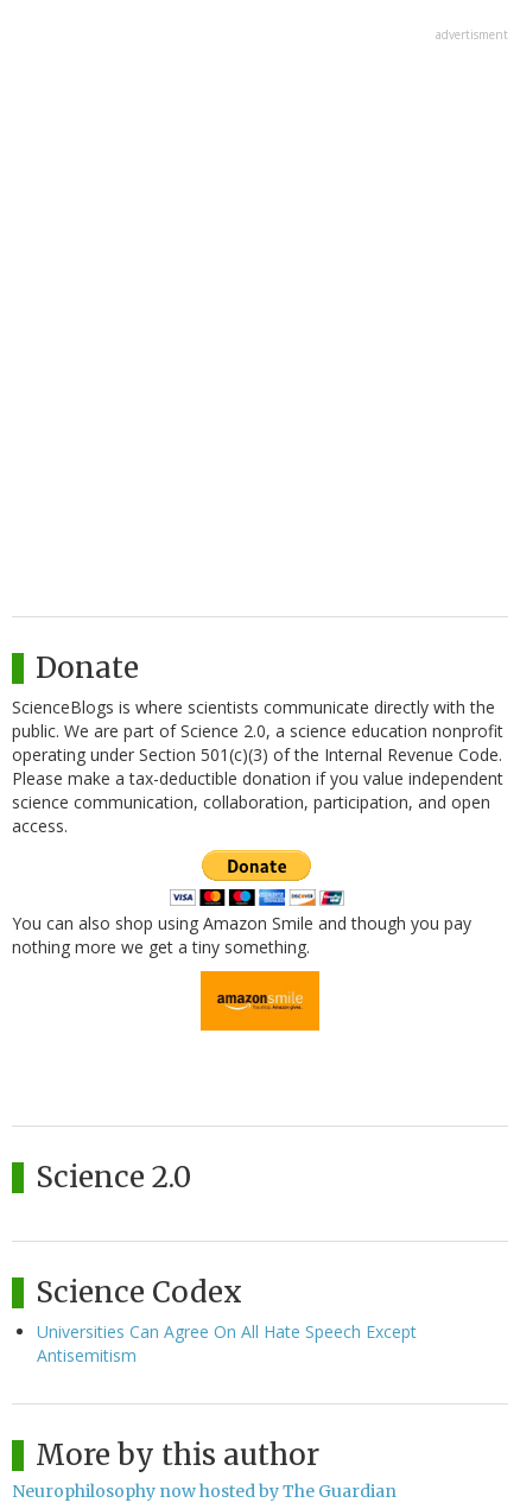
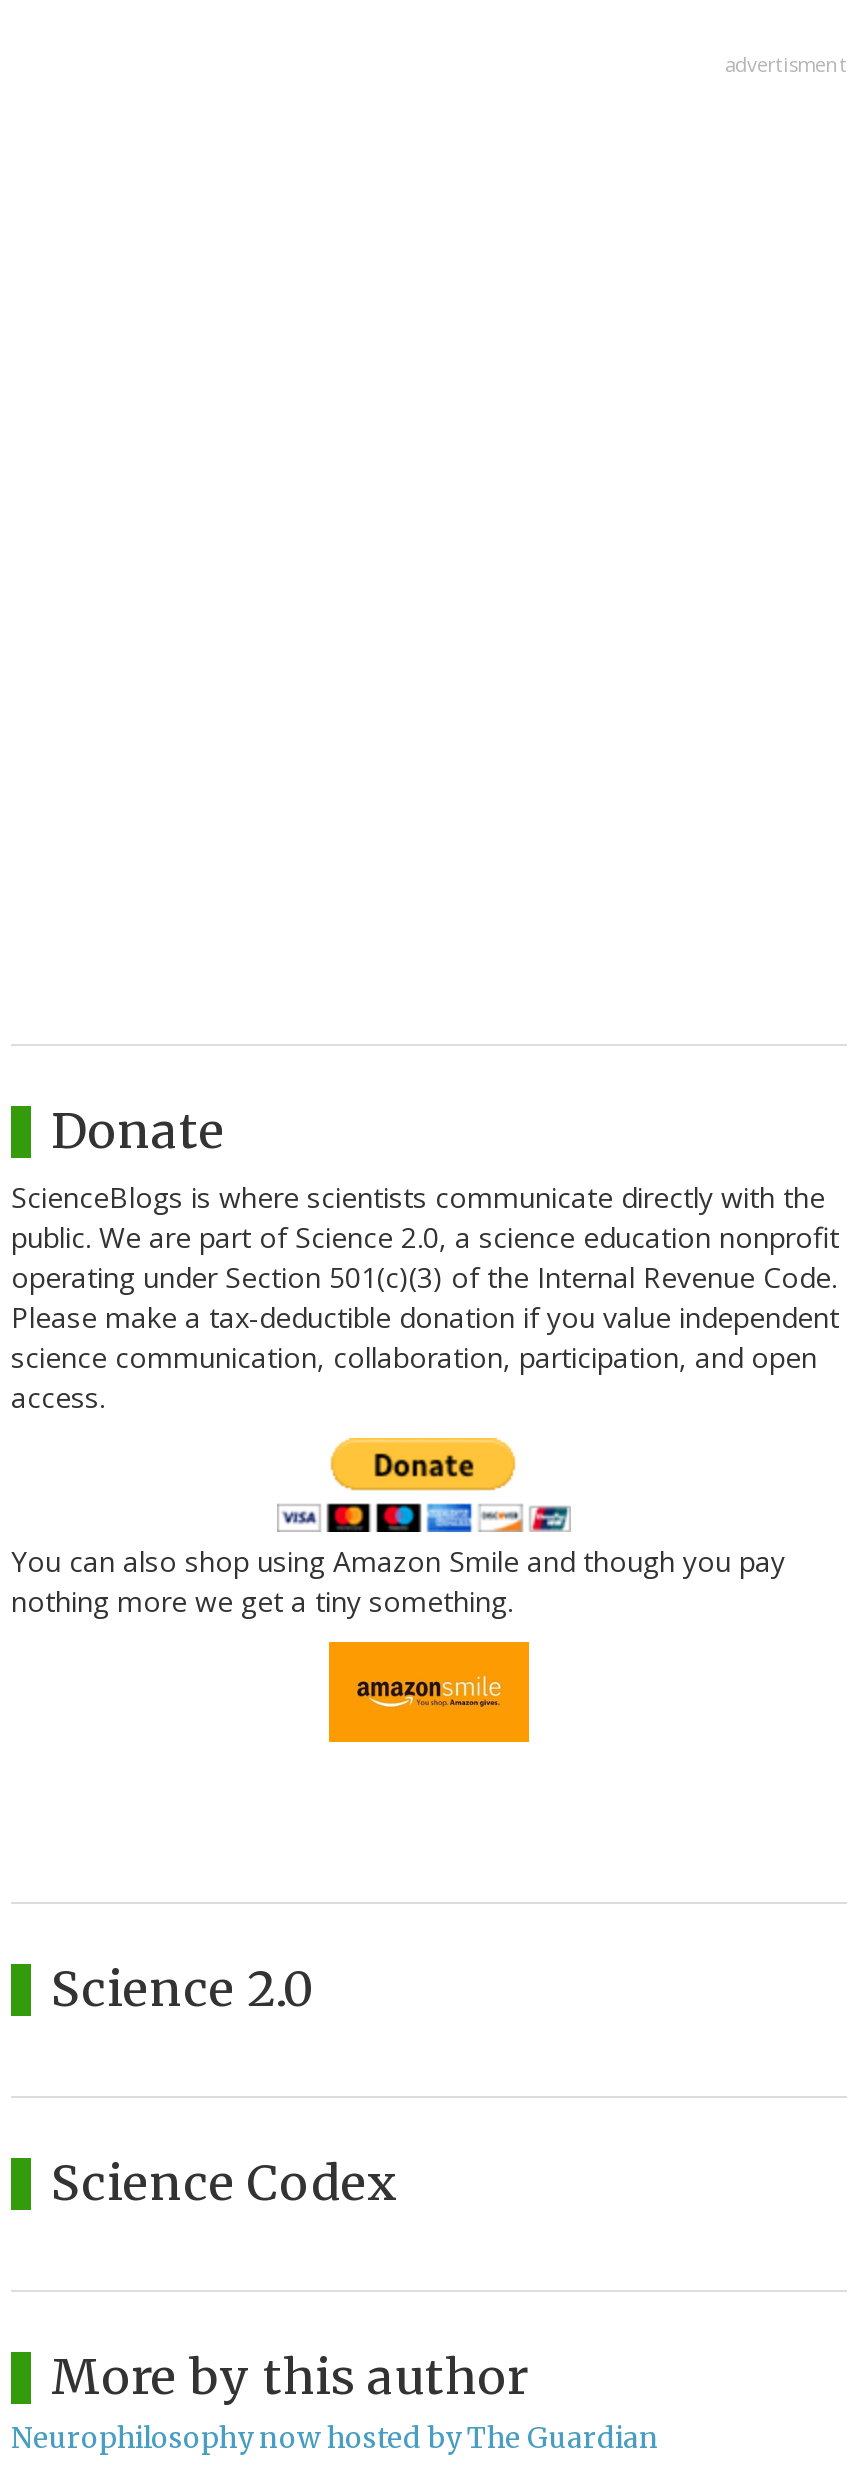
[37,1321,417,1367] Universities Can Agree On All Hate Speech Except | Antisemitism -> none

